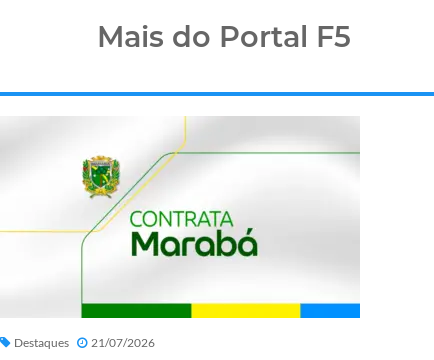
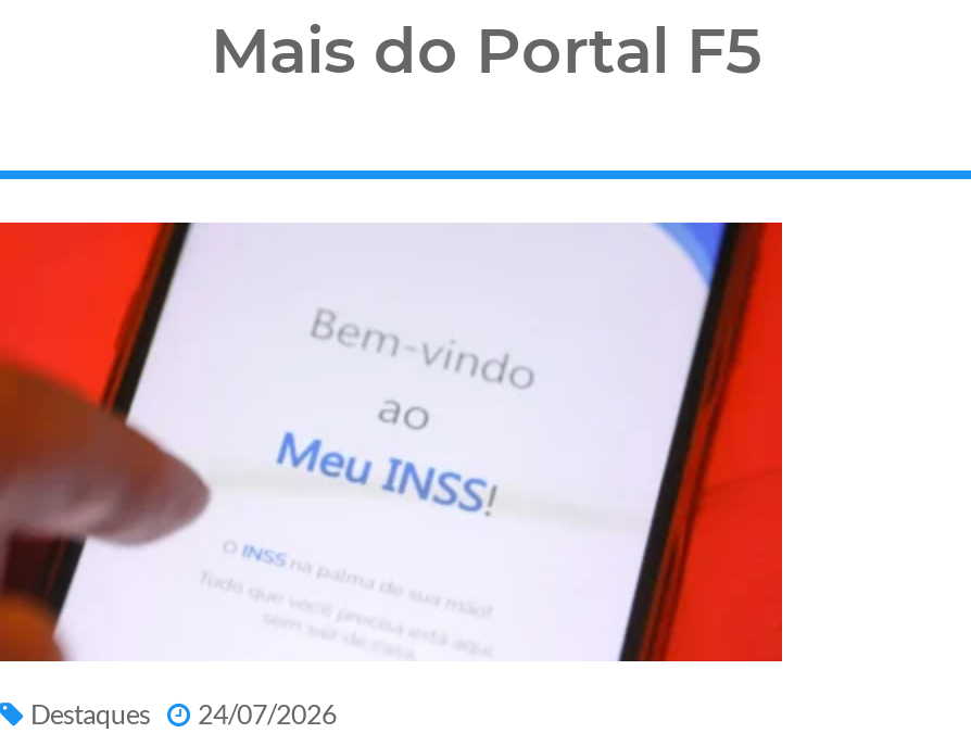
[3,116,361,350] [image] | Destaques 21/07/2026 -> [7,220,784,731] [image] | Destaques 24/07/2026

